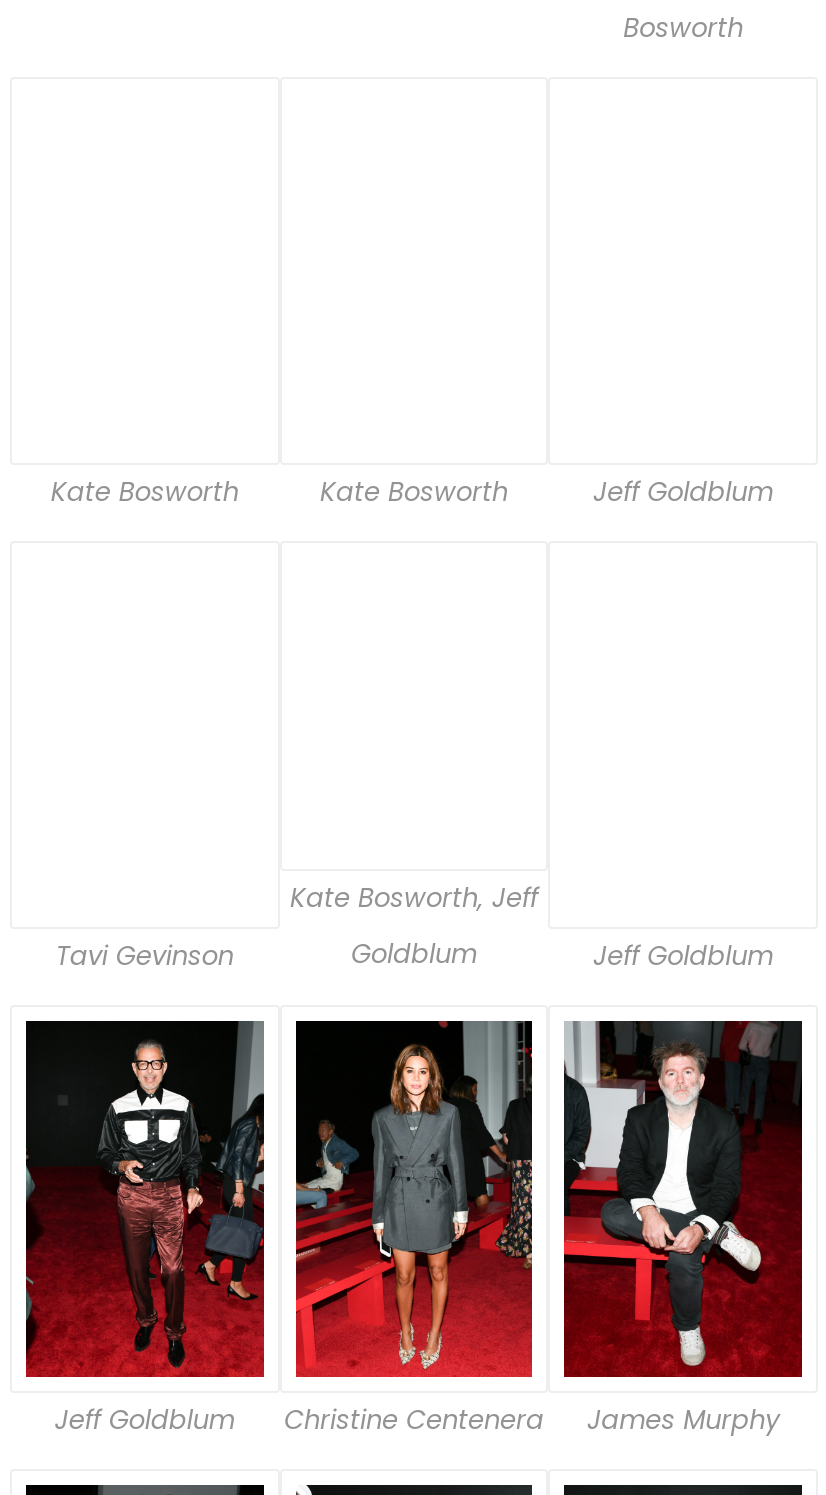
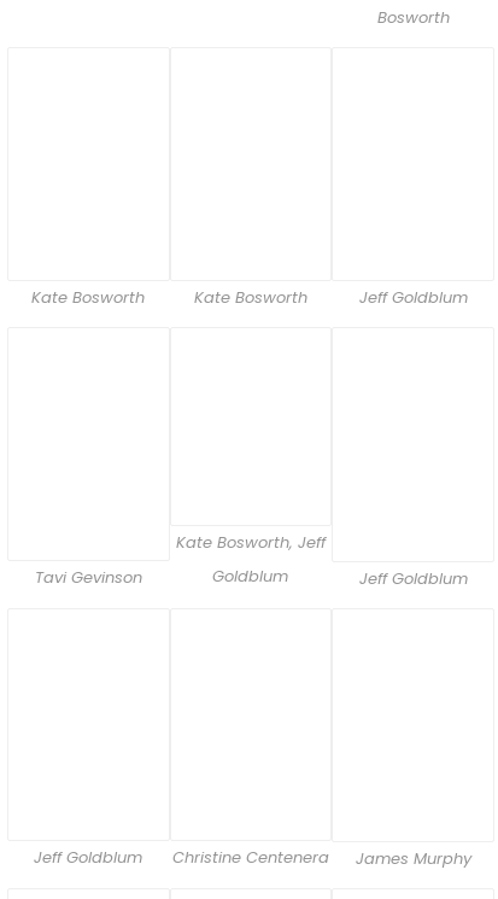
[24,1019,266,1379] [image] -> none
[294,1019,534,1379] [image] -> none
[562,1019,804,1379] [image] -> none

